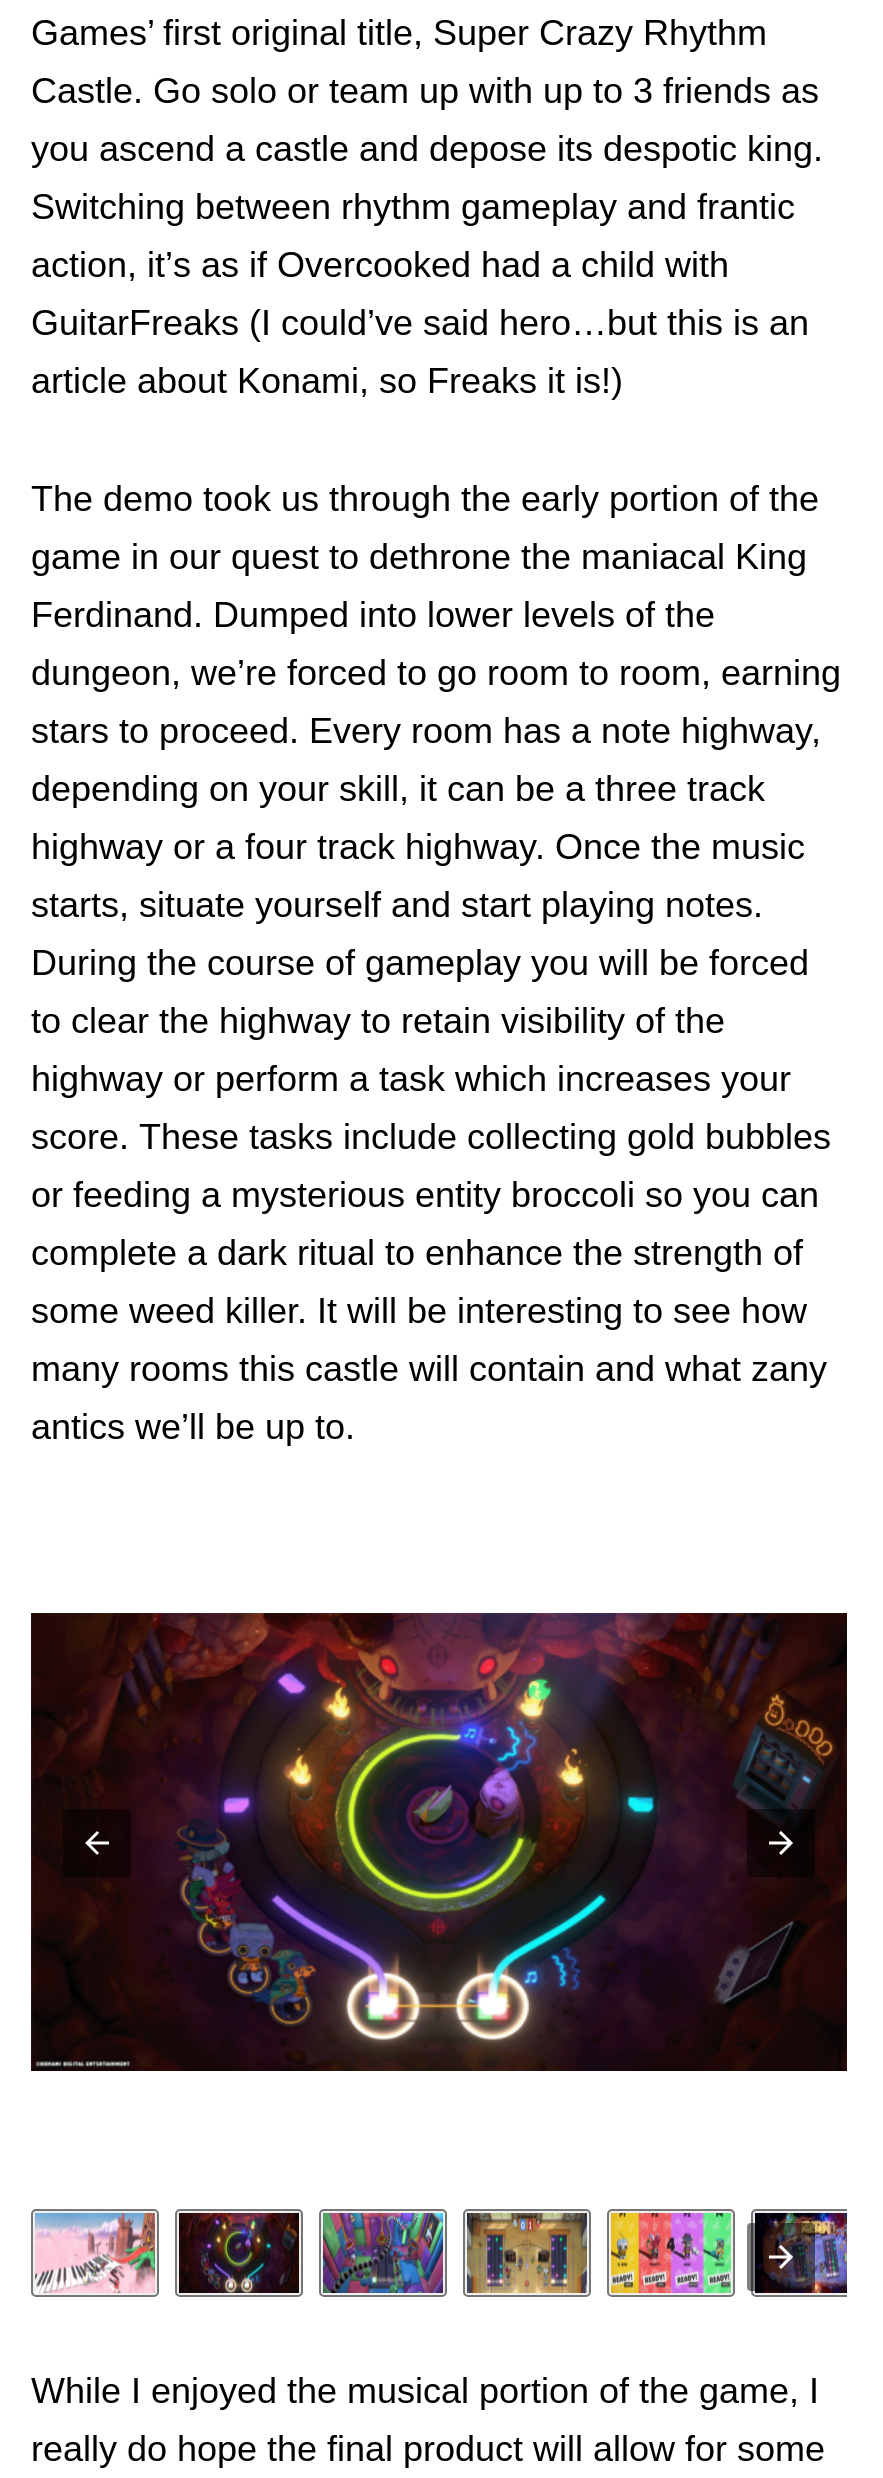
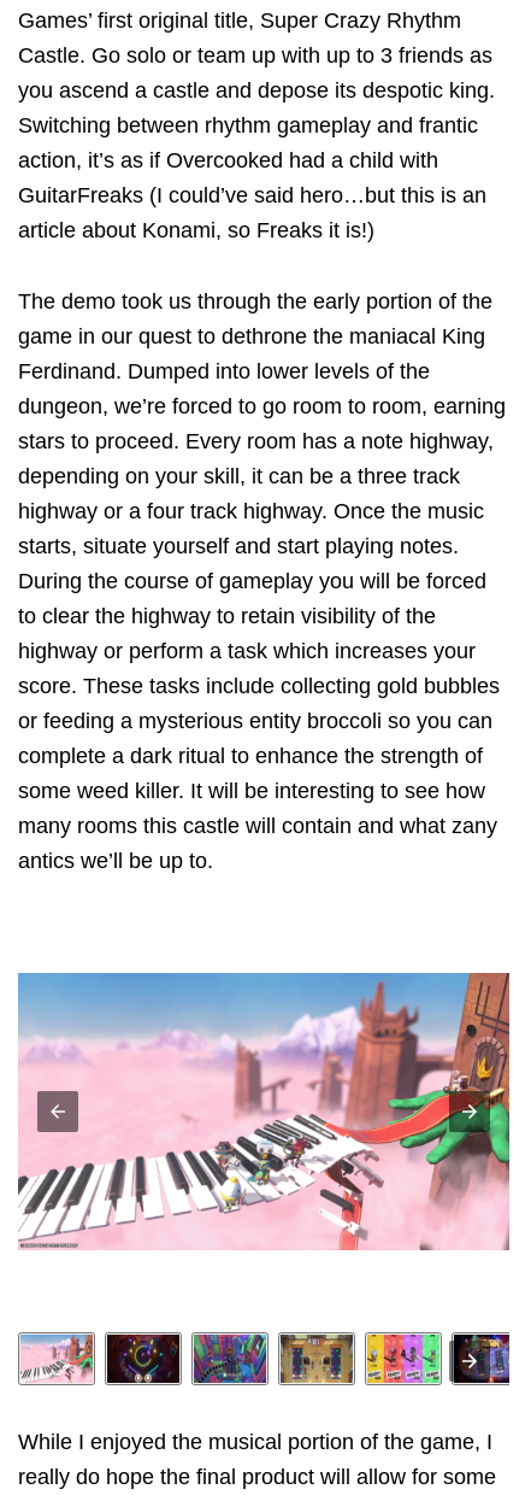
[29,1611,849,2073] [image] -> [17,972,511,1251] [image]

